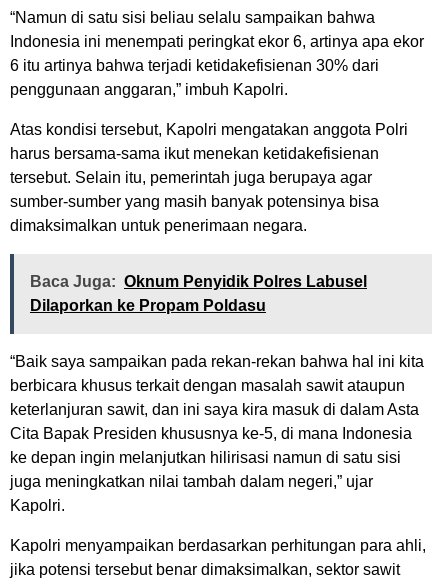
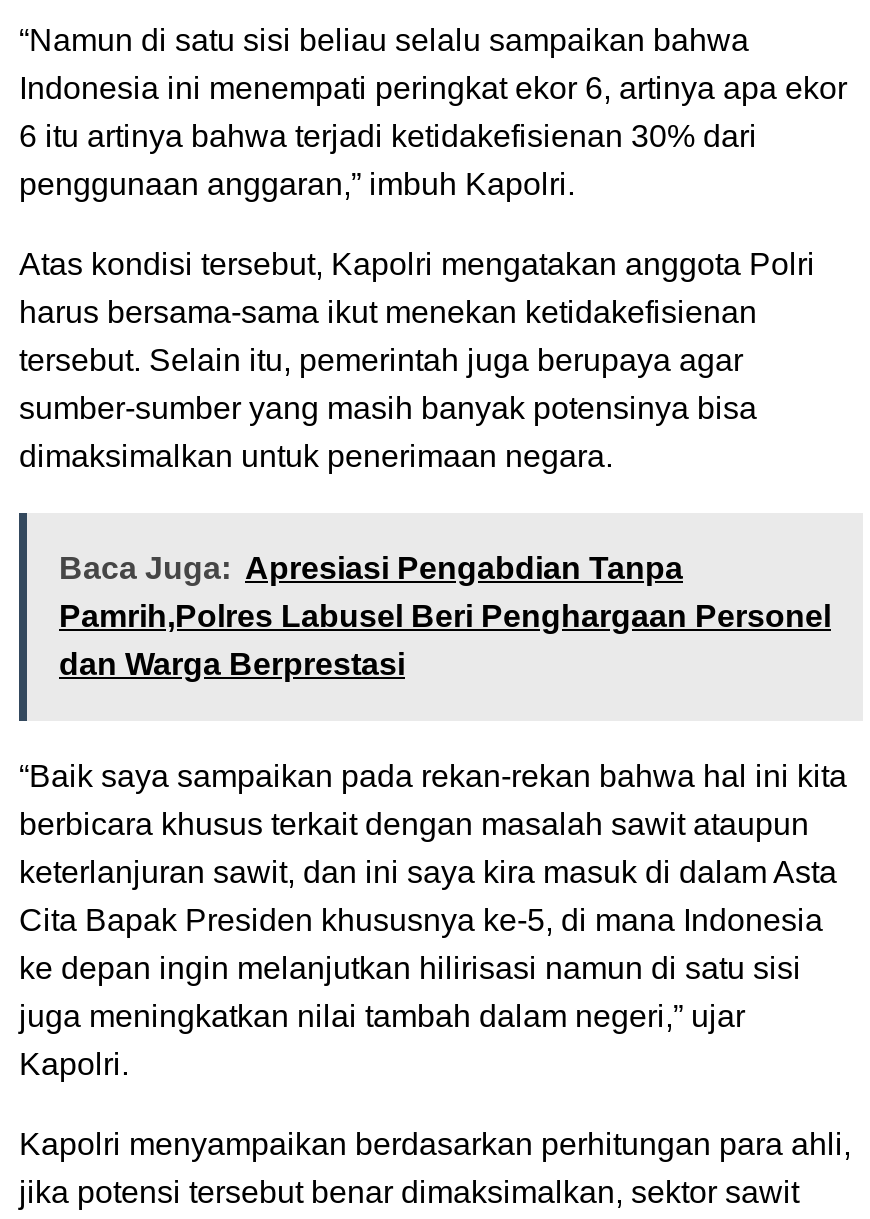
[30,273,367,314] Baca Juga: Oknum Penyidik Polres Labusel | Dilaporkan ke Propam Poldasu -> [59,551,831,681] Baca Juga: Apresiasi Pengabdian Tanpa | Pamrih,Polres Labusel Beri Penghargaan Personel | dan Warga Berprestasi

